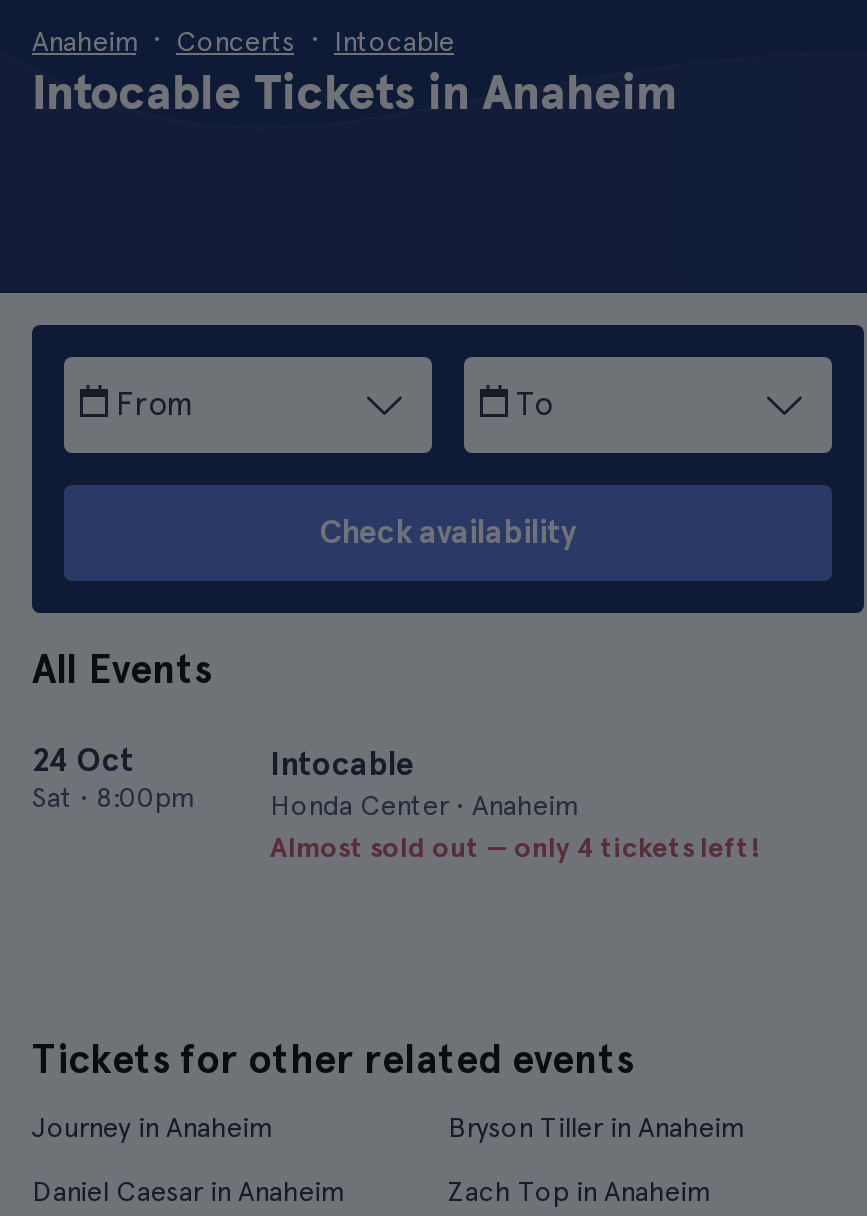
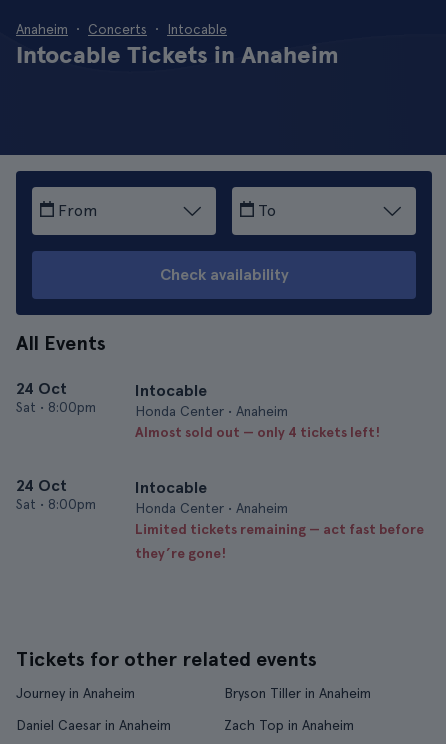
none -> [16,476,96,512] 24 Oct | Sat • 8:00pm
none -> [135,478,424,561] Intocable | Honda Center • Anaheim | Limited tickets remaining — act fast before | they’re gone!

